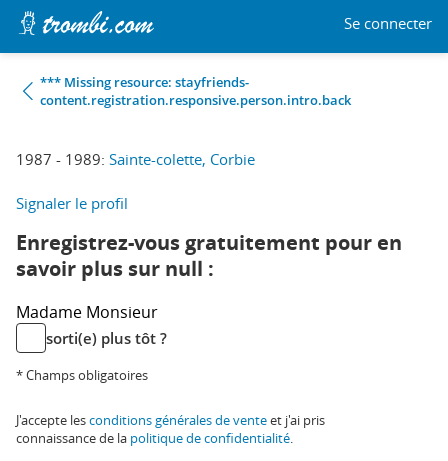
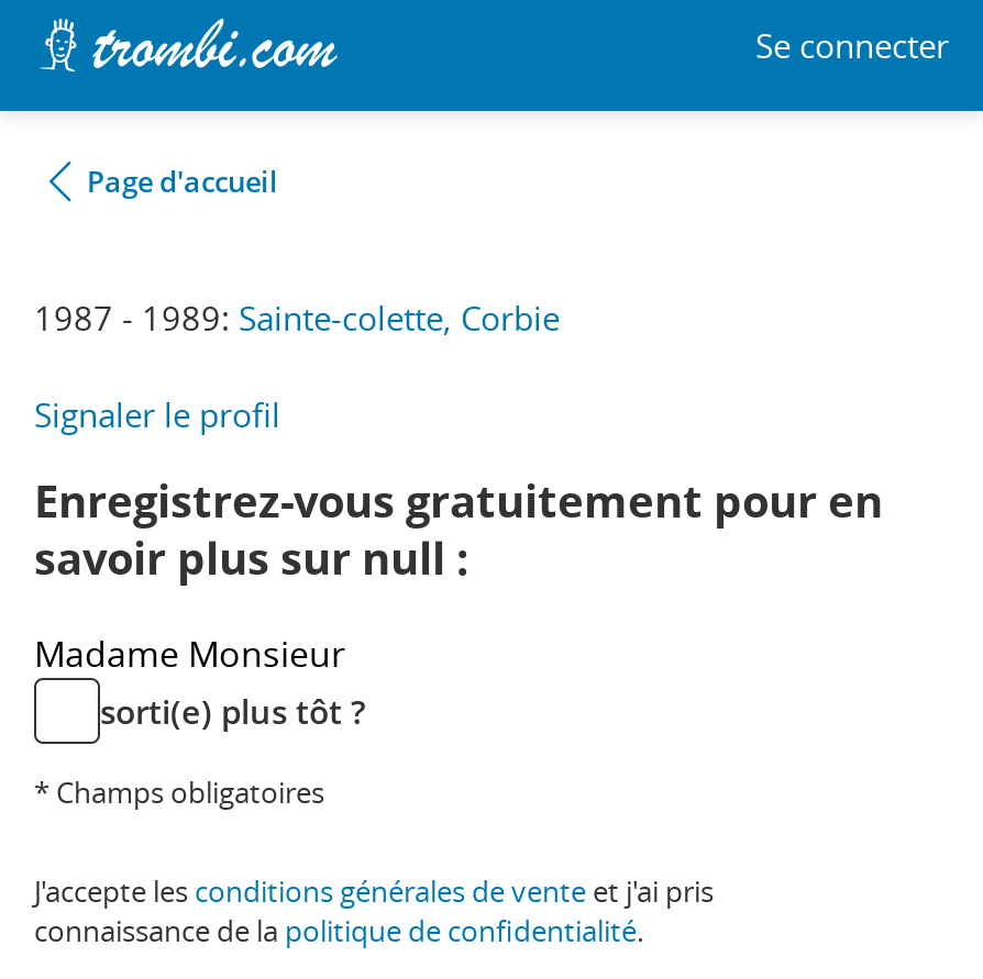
[40,73,351,109] *** Missing resource: stayfriends- | content.registration.responsive.person.intro.back -> [87,162,278,201] Page d'accueil

